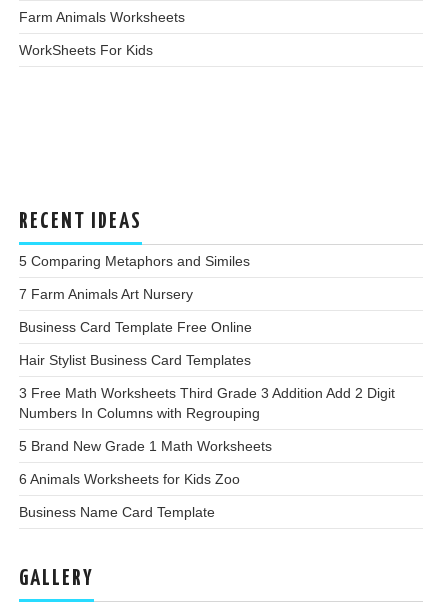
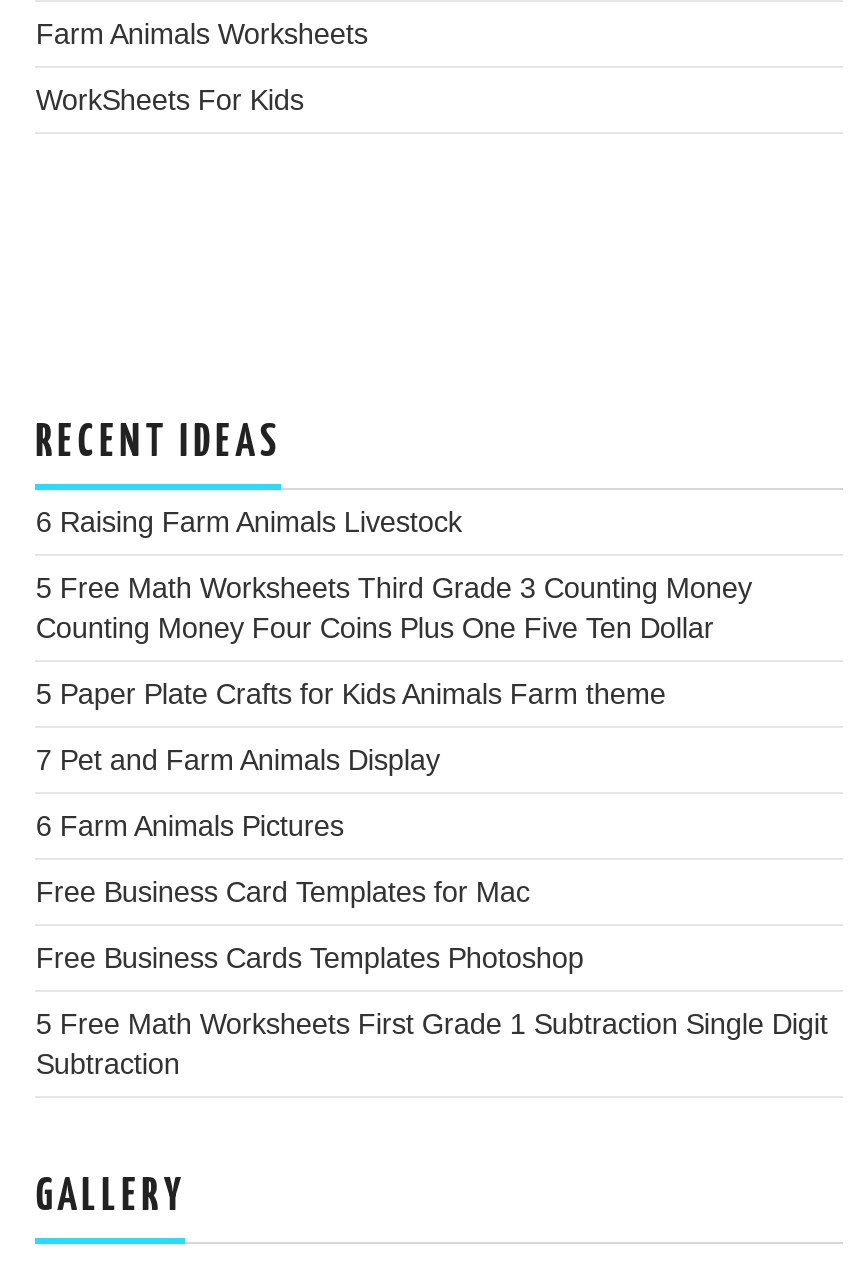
[19,253,250,269] 5 Comparing Metaphors and Similes -> [36,506,462,538] 6 Raising Farm Animals Livestock
[19,286,193,302] 7 Farm Animals Art Nursery -> [36,572,752,644] 5 Free Math Worksheets Third Grade 3 Counting Money | Counting Money Four Coins Plus One Five Ten Dollar
[19,319,252,335] Business Card Template Free Online -> [36,678,666,710] 5 Paper Plate Crafts for Kids Animals Farm theme
[19,352,251,368] Hair Stylist Business Card Templates -> [36,744,440,776] 7 Pet and Farm Animals Display
[19,385,395,421] 3 Free Math Worksheets Third Grade 3 Addition Add 2 Digit | Numbers In Columns with Regrouping -> [36,810,344,842] 6 Farm Animals Pictures
[19,438,272,454] 5 Brand New Grade 1 Math Worksheets -> [36,876,530,908] Free Business Card Templates for Mac
[19,471,240,487] 6 Animals Worksheets for Kids Zoo -> [36,942,584,974] Free Business Cards Templates Photoshop
[19,504,215,520] Business Name Card Template -> [36,1008,828,1080] 5 Free Math Worksheets First Grade 1 Subtraction Single Digit | Subtraction

